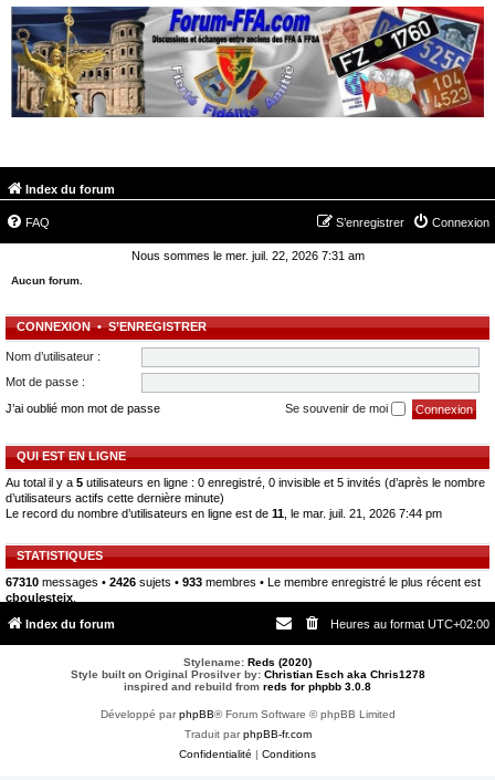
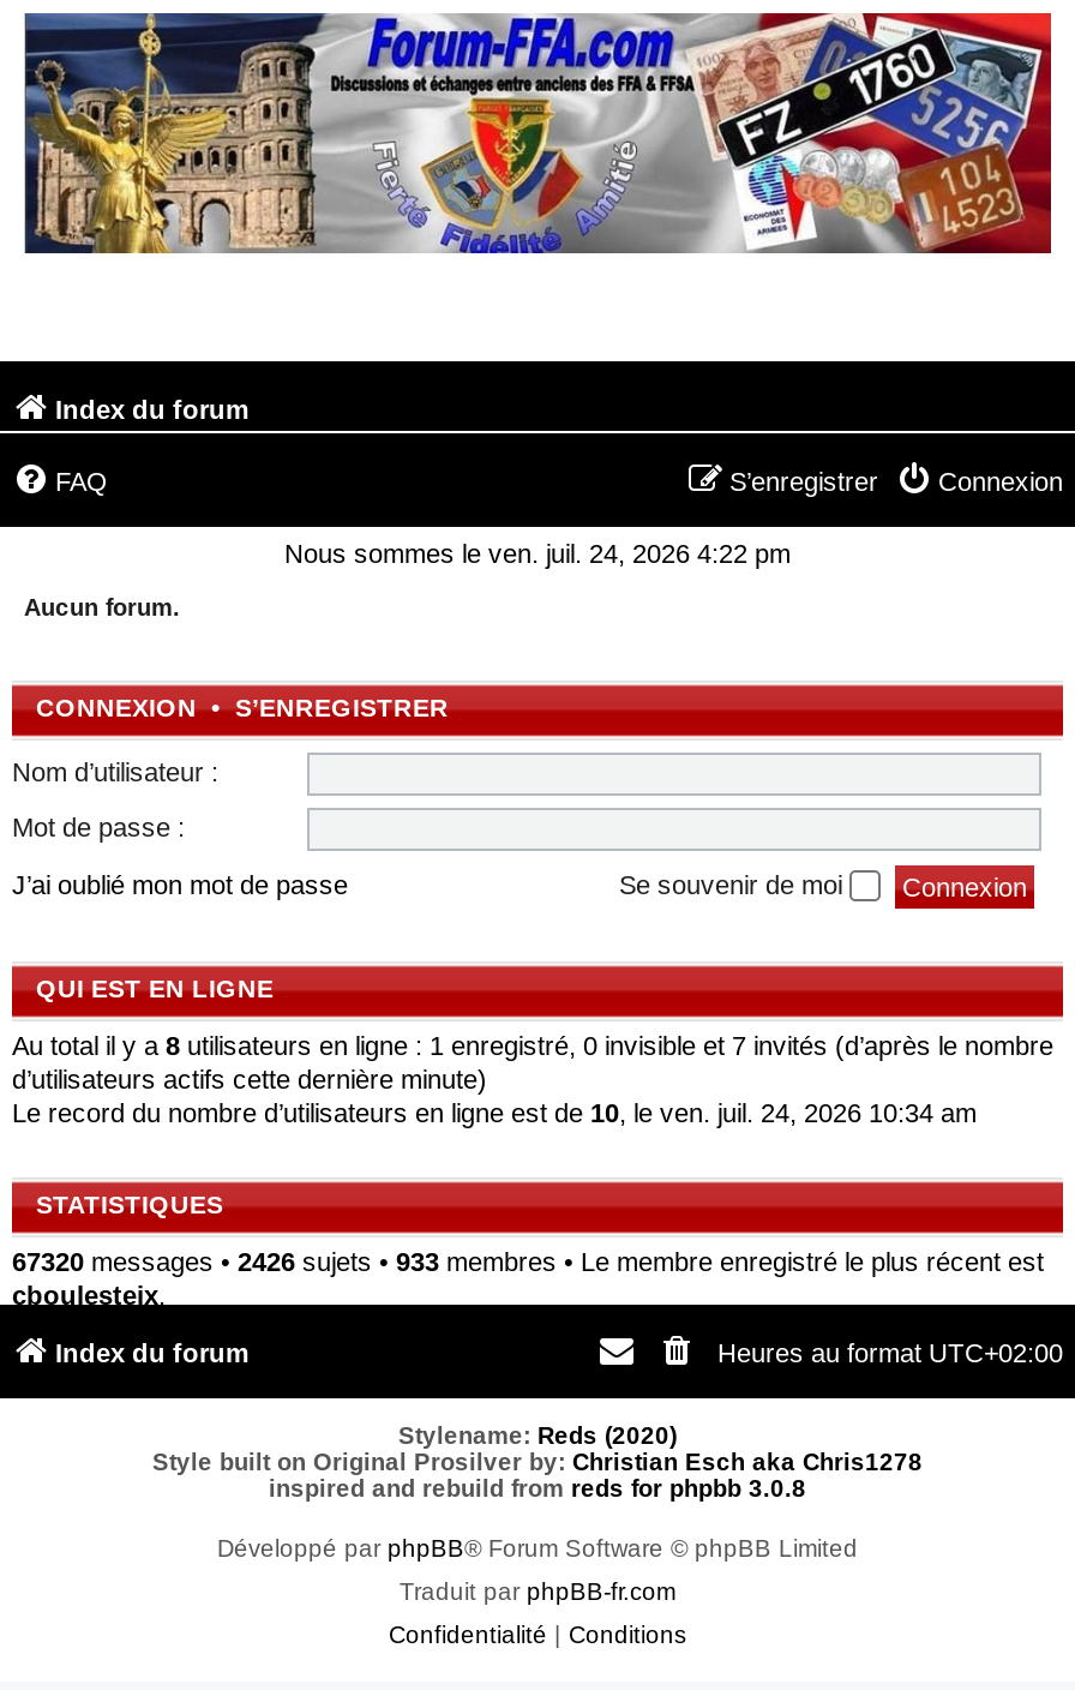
[131,249,364,262] Nous sommes le mer. juil. 22, 2026 7:31 am -> [284,538,791,567] Nous sommes le ven. juil. 24, 2026 4:22 pm
[6,476,485,489] Au total il y a 5 utilisateurs en ligne : 0 enregistré, 0 invisible et 5 invités (d’après le nombre -> [12,1032,1053,1060] Au total il y a 8 utilisateurs en ligne : 1 enregistré, 0 invisible et 7 invités (d’après le nombre
[6,507,442,520] Le record du nombre d’utilisateurs en ligne est de 11, le mar. juil. 21, 2026 7:44 pm -> [12,1099,977,1128] Le record du nombre d’utilisateurs en ligne est de 10, le ven. juil. 24, 2026 10:34 am
[6,576,481,589] 67310 messages • 2426 sujets • 933 membres • Le membre enregistré le plus récent est -> [12,1248,1044,1276] 67320 messages • 2426 sujets • 933 membres • Le membre enregistré le plus récent est

